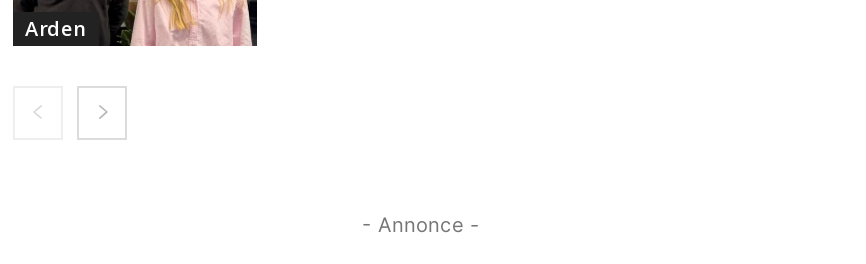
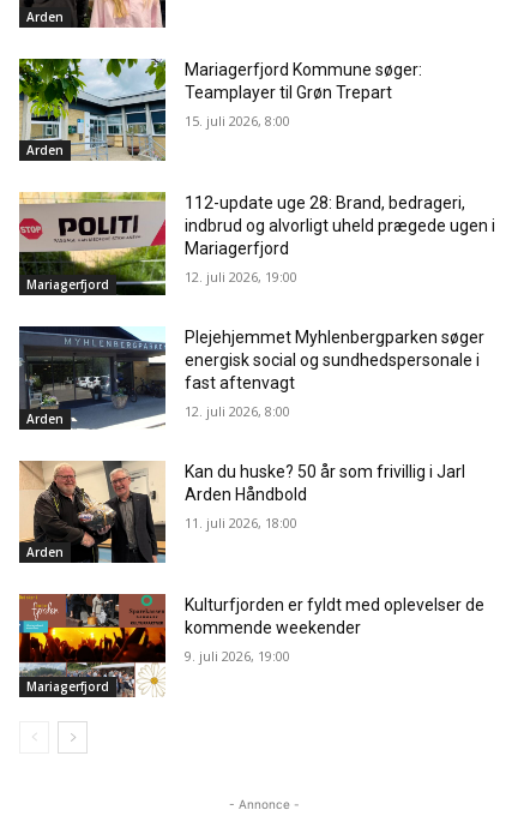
none -> [18,58,167,162] [image] | Arden
none -> [18,191,167,296] [image] | Mariagerfjord
none -> [18,325,167,431] [image] | Arden
none -> [18,593,167,697] [image] | Mariagerfjord
none -> [19,460,167,564] [image] | Arden
none -> [185,60,423,129] Mariagerfjord Kommune søger: | Teamplayer til Grøn Trepart | 15. juli 2026, 8:00
none -> [185,194,496,286] 112-update uge 28: Brand, bedrageri, | indbrud og alvorligt uheld prægede ugen i | Mariagerfjord | 12. juli 2026, 19:00
none -> [185,328,485,420] Plejehjemmet Myhlenbergparken søger | energisk social og sundhedspersonale i | fast aftenvagt | 12. juli 2026, 8:00
none -> [185,462,466,531] Kan du huske? 50 år som frivillig i Jarl | Arden Håndbold | 11. juli 2026, 18:00
none -> [185,596,485,665] Kulturfjorden er fyldt med oplevelser de | kommende weekender | 9. juli 2026, 19:00

